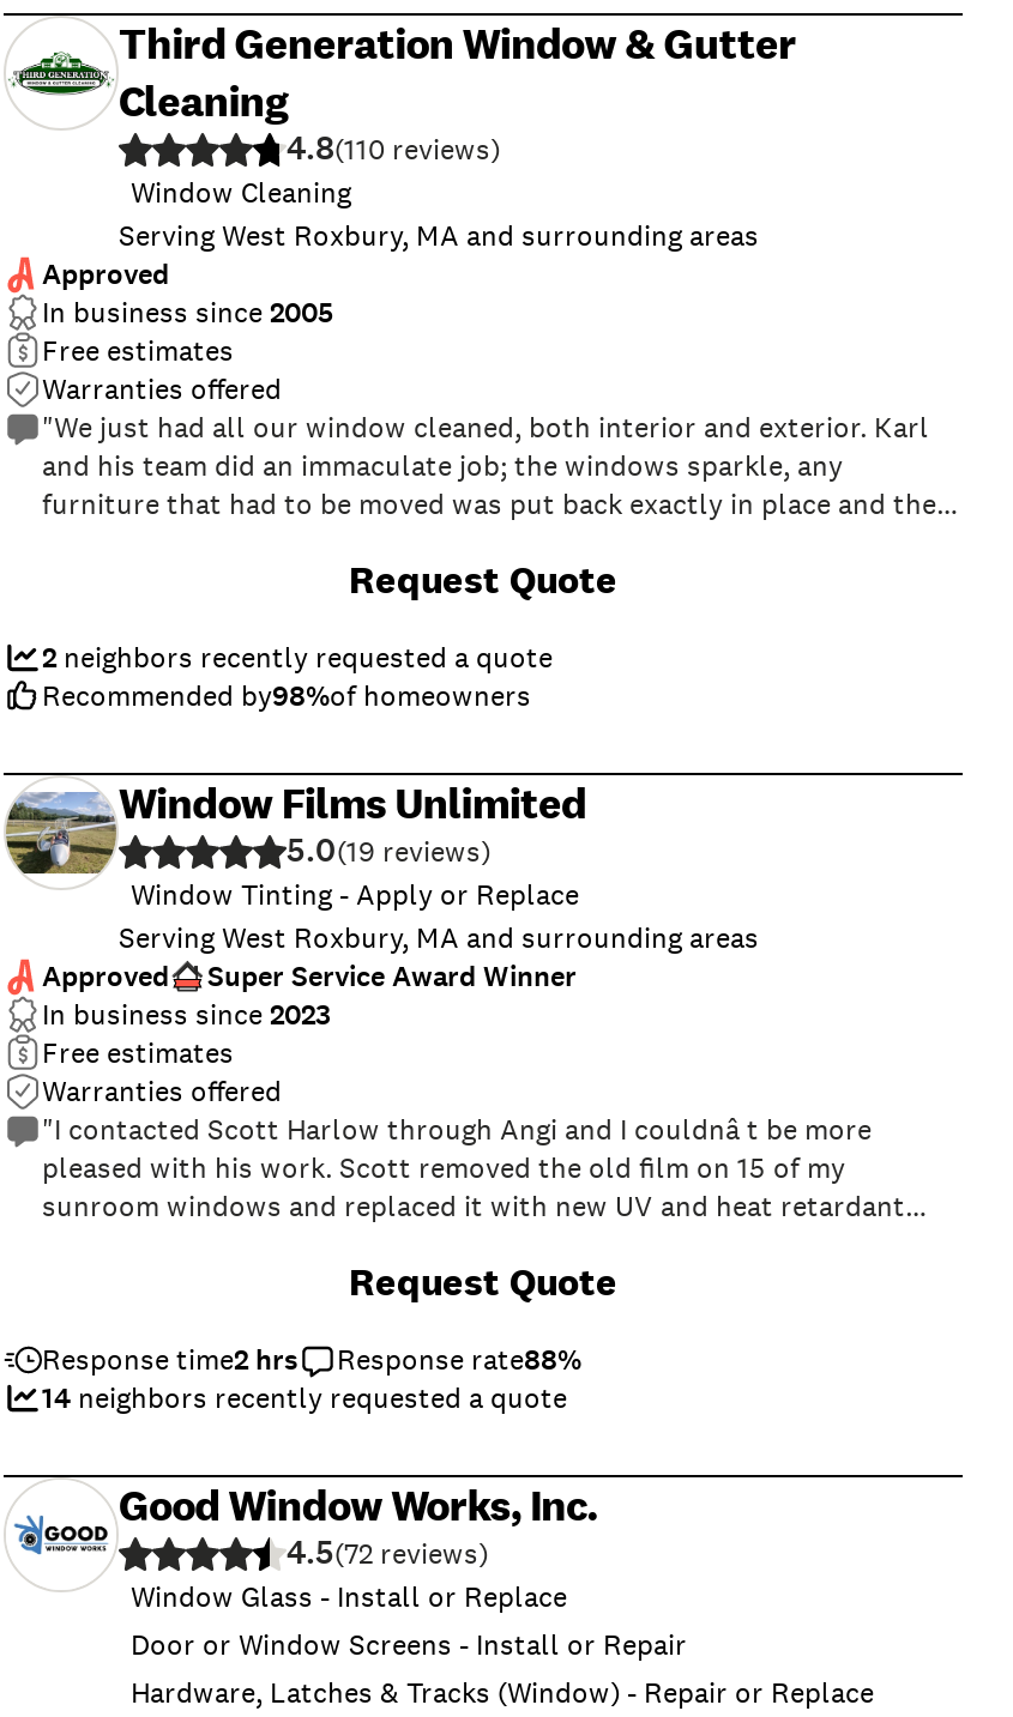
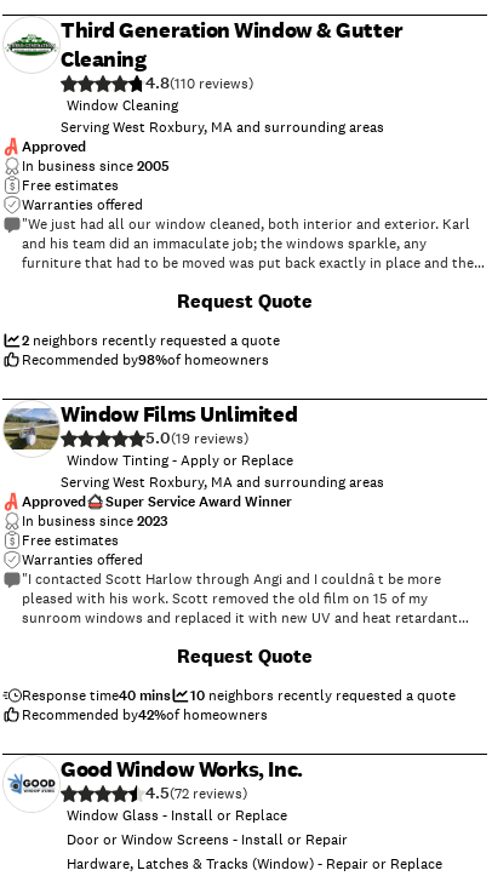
[42,1341,581,1417] Response time2 hrs | Response rate88% | 14 neighbors recently requested a quote -> [22,686,456,725] Response time40 mins | 10 neighbors recently requested a quote | Recommended by42%of homeowners

